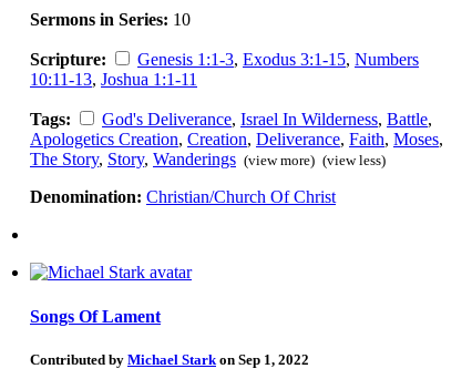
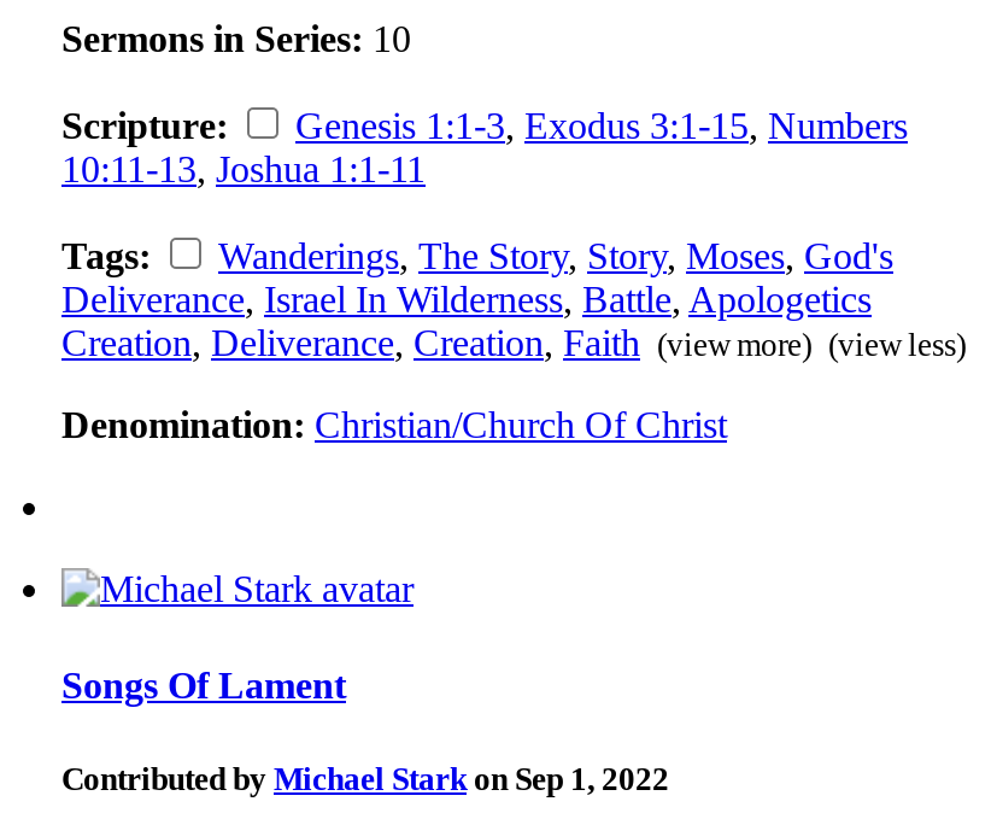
[30,110,443,169] God's Deliverance, Israel In Wilderness, Battle, | Apologetics Creation, Creation, Deliverance, Faith, Moses, | The Story, Story, Wanderings (view more) (view less) -> [61,236,966,364] Wanderings, The Story, Story, Moses, God's | Deliverance, Israel In Wilderness, Battle, Apologetics | Creation, Deliverance, Creation, Faith (view more) (view less)

